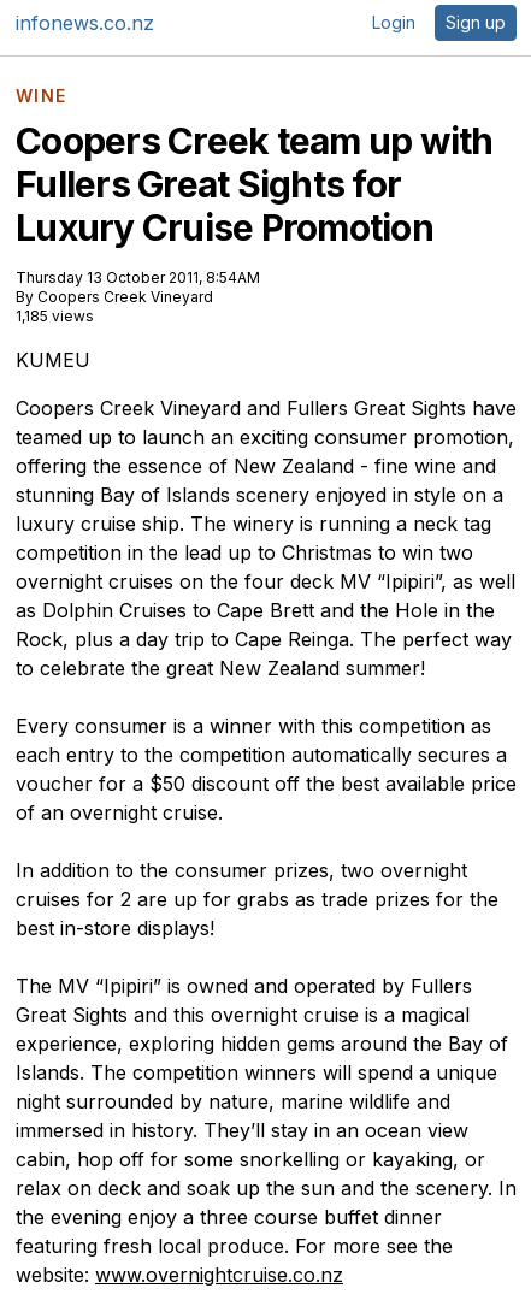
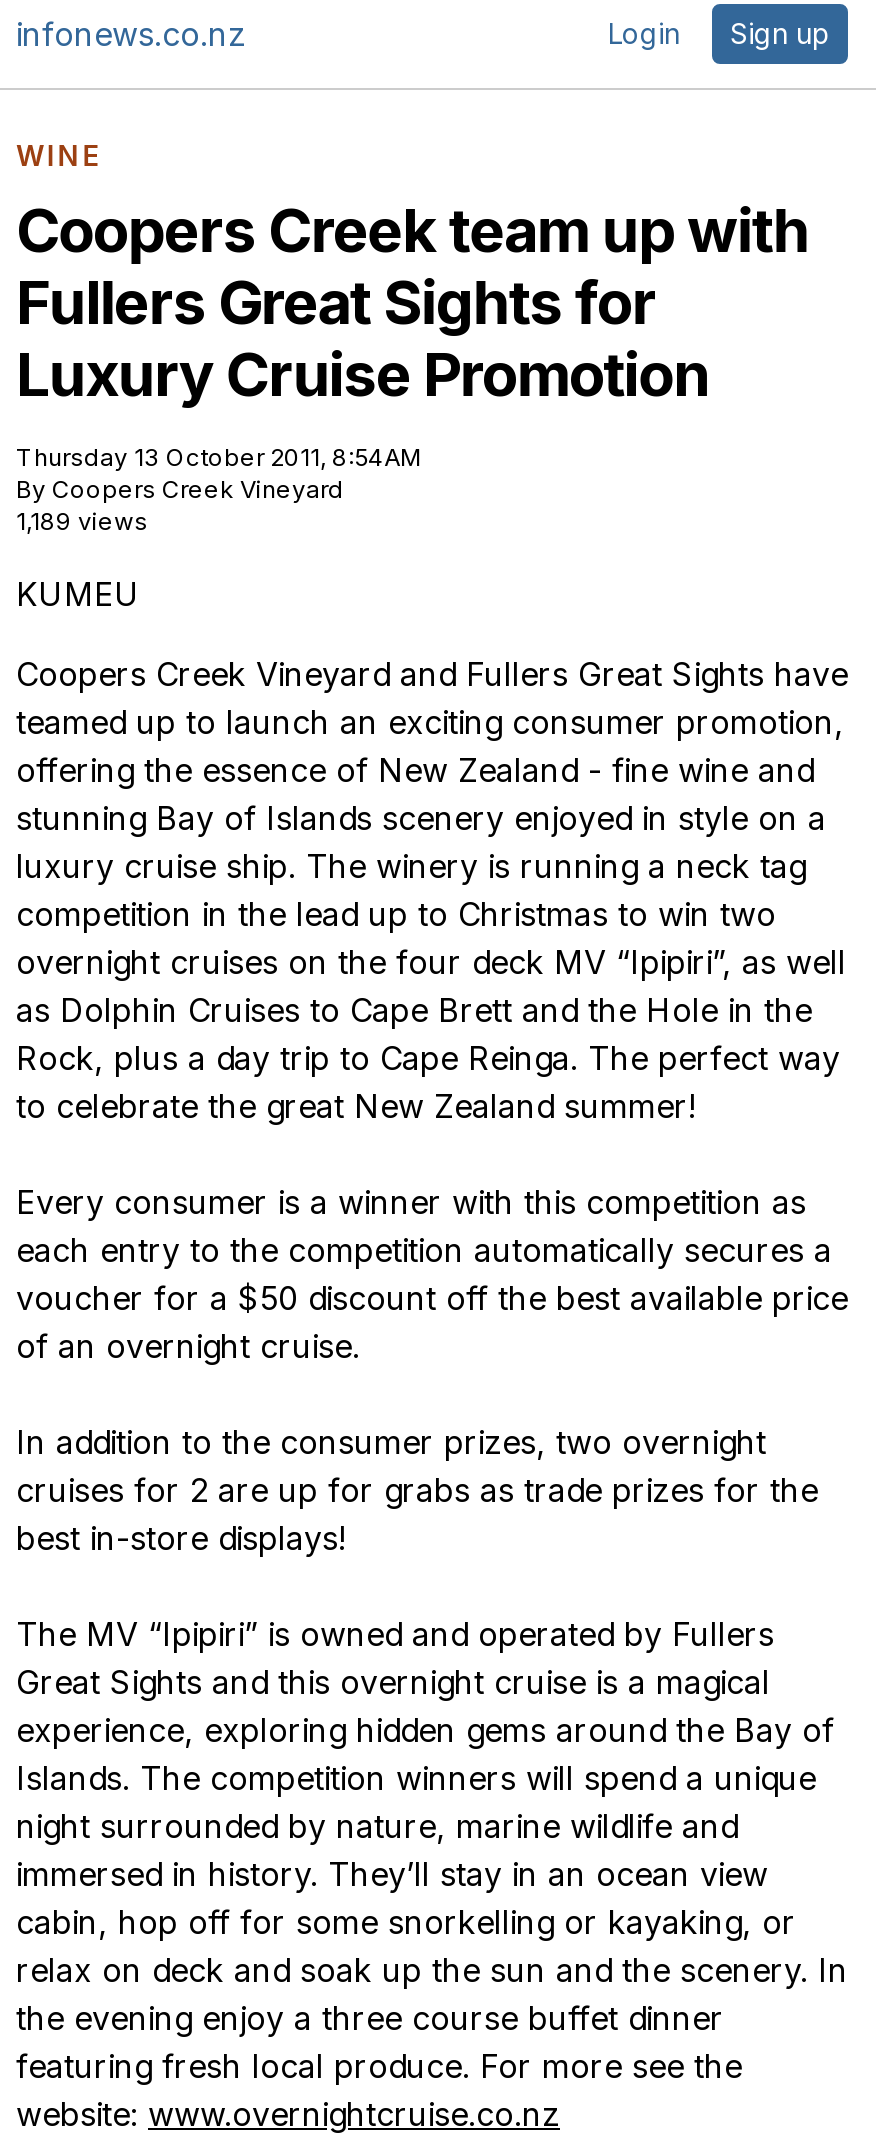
[16,307,94,325] 1,185 views -> [16,506,148,536] 1,189 views

